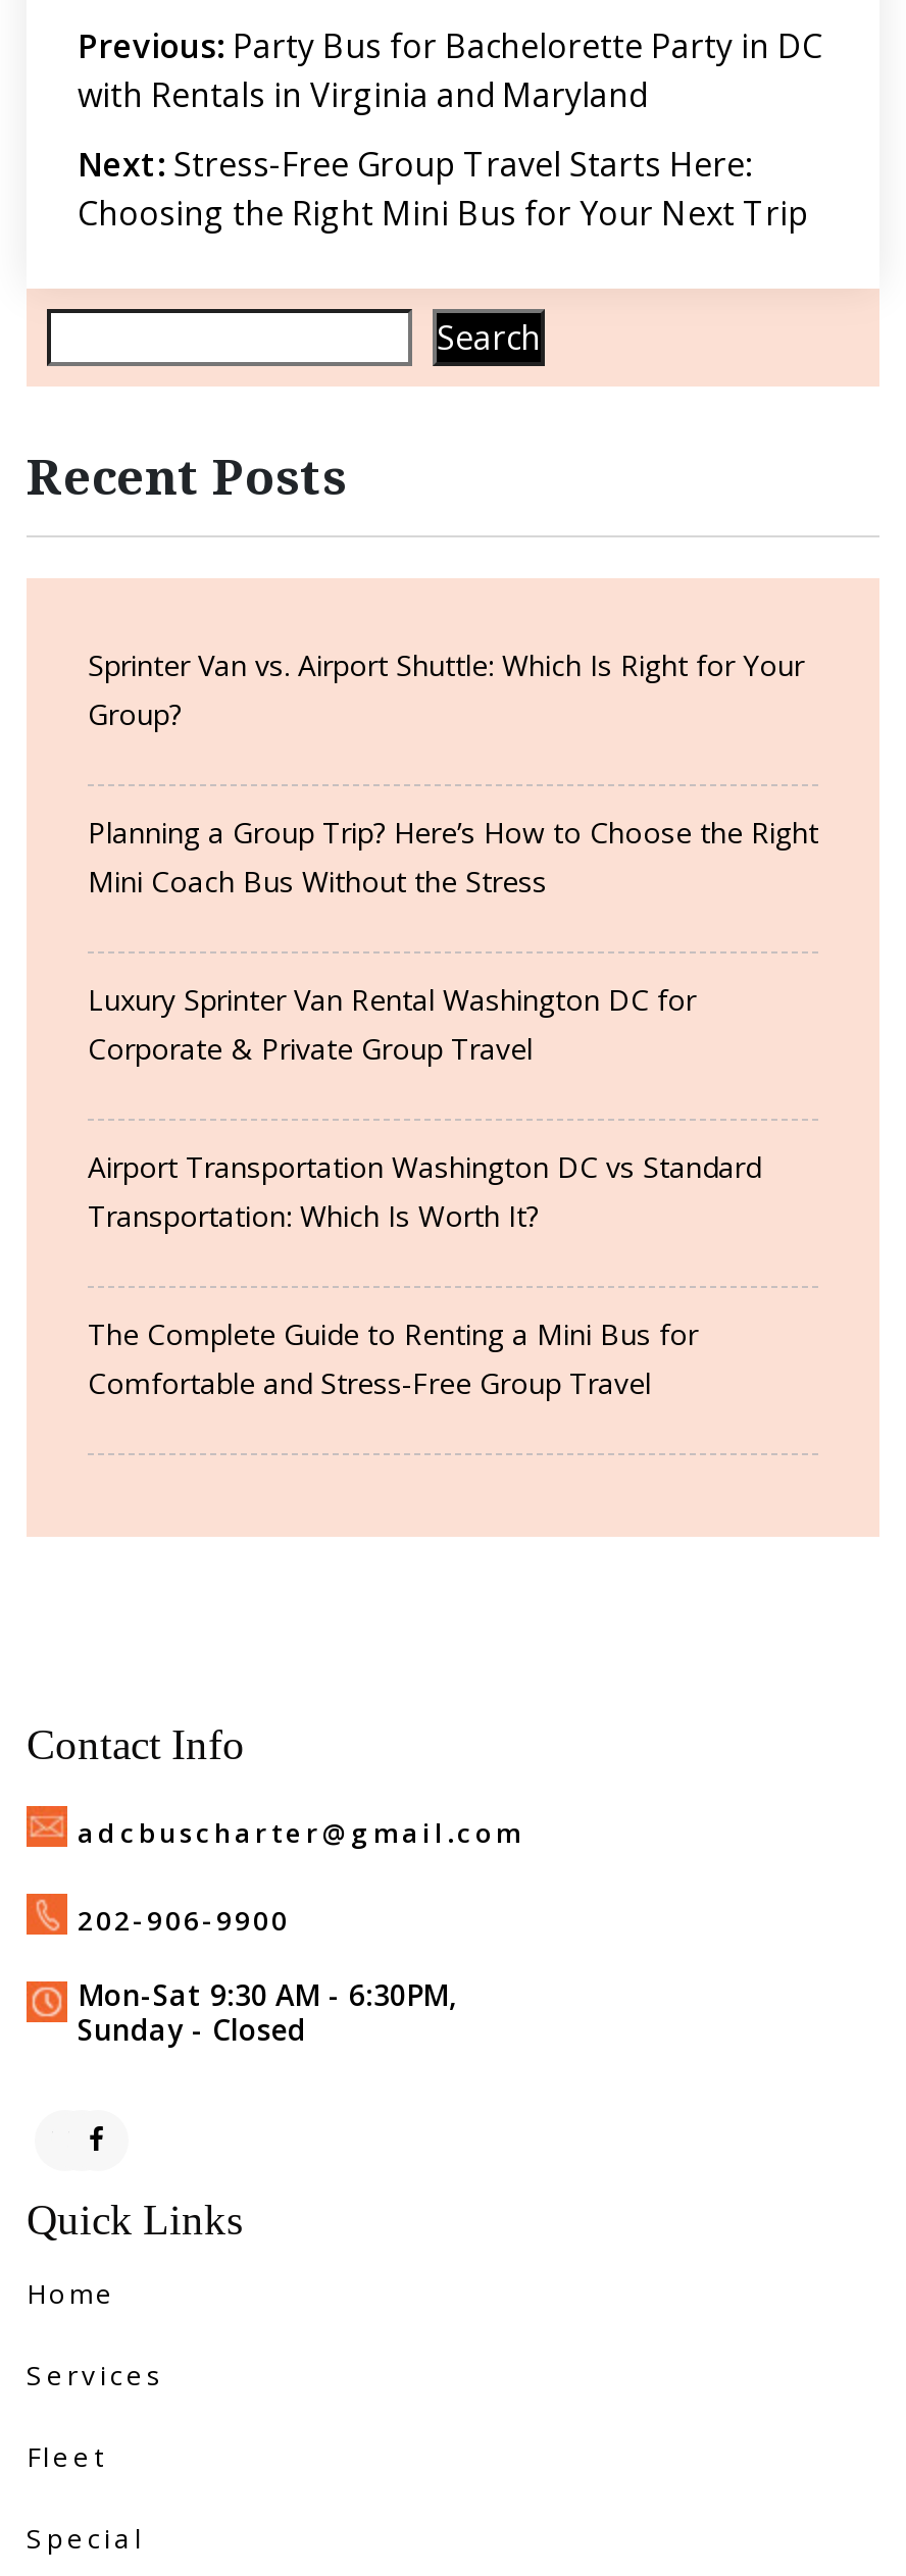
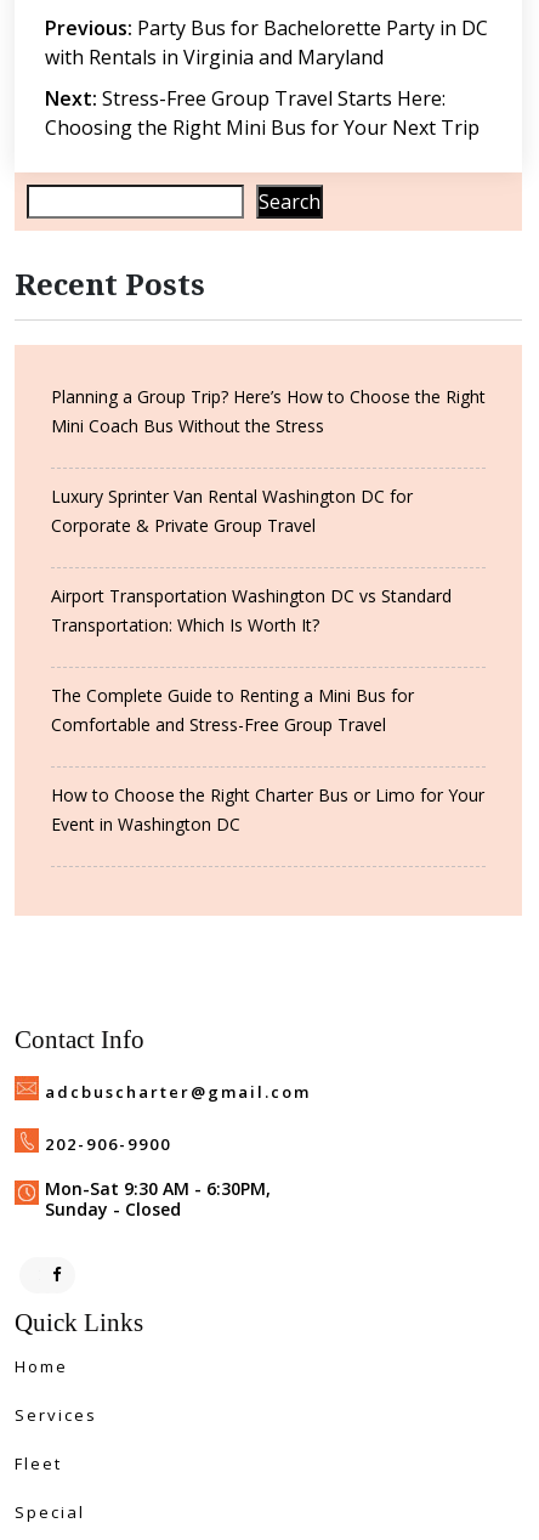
[88,645,804,733] Sprinter Van vs. Airport Shuttle: Which Is Right for Your | Group? -> none
moved [88,812,818,1402] -> [51,385,486,736]: Planning a Group Trip? Here’s How to Choose the Right | Mini Coach Bus Without the Stress | Luxury Sprinter Van Rental Washington DC for | Corporate & Private Group Travel | Airport Transportation Washington DC vs Standard | Transportation: Which Is Worth It? | The Complete Guide to Renting a Mini Bus for | Comfortable and Stress-Free Group Travel
none -> [51,783,484,835] How to Choose the Right Charter Bus or Limo for Your | Event in Washington DC

